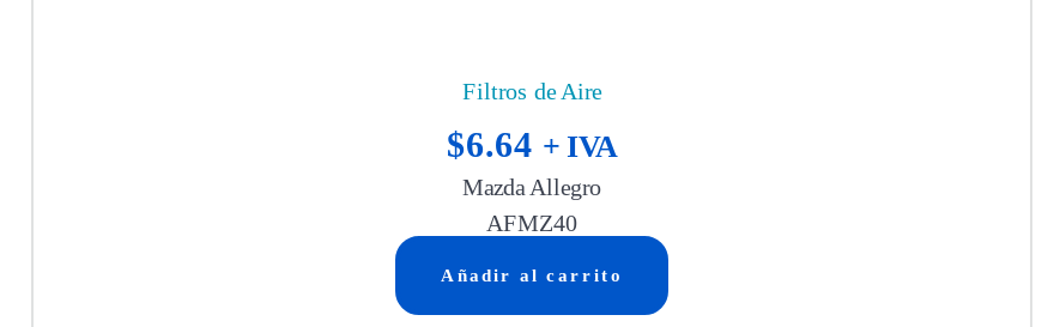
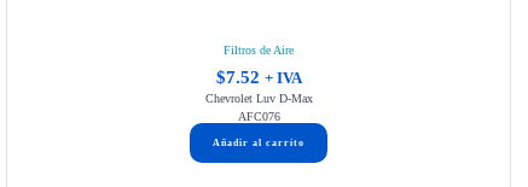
[447,126,617,236] $6.64 + IVA | Mazda Allegro | AFMZ40 -> [205,67,312,123] $7.52 + IVA | Chevrolet Luv D-Max | AFC076

